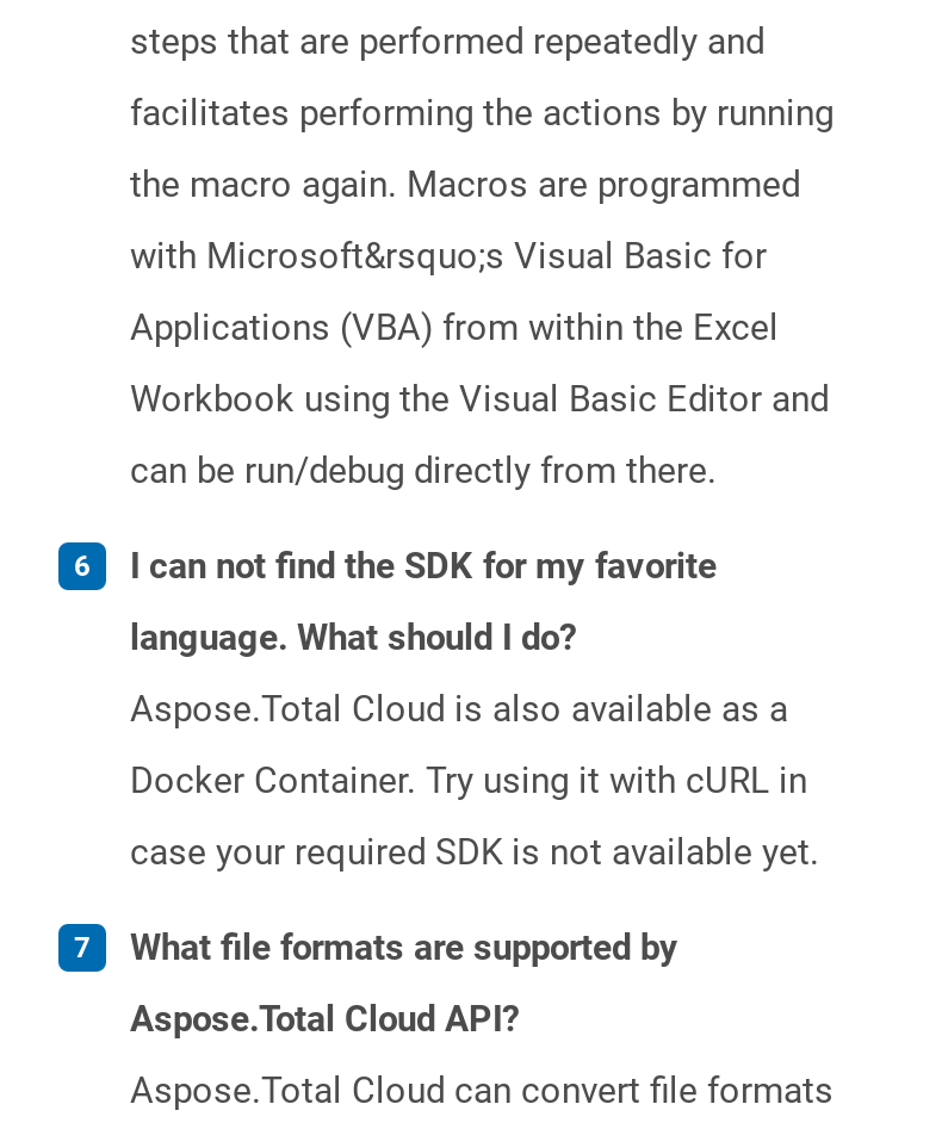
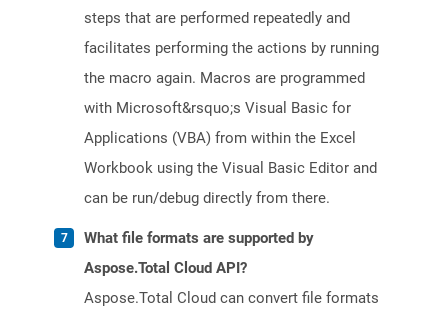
[130,545,819,874] I can not find the SDK for my favorite | language. What should I do? | Aspose.Total Cloud is also available as a | Docker Container. Try using it with cURL in | case your required SDK is not available yet. -> none

